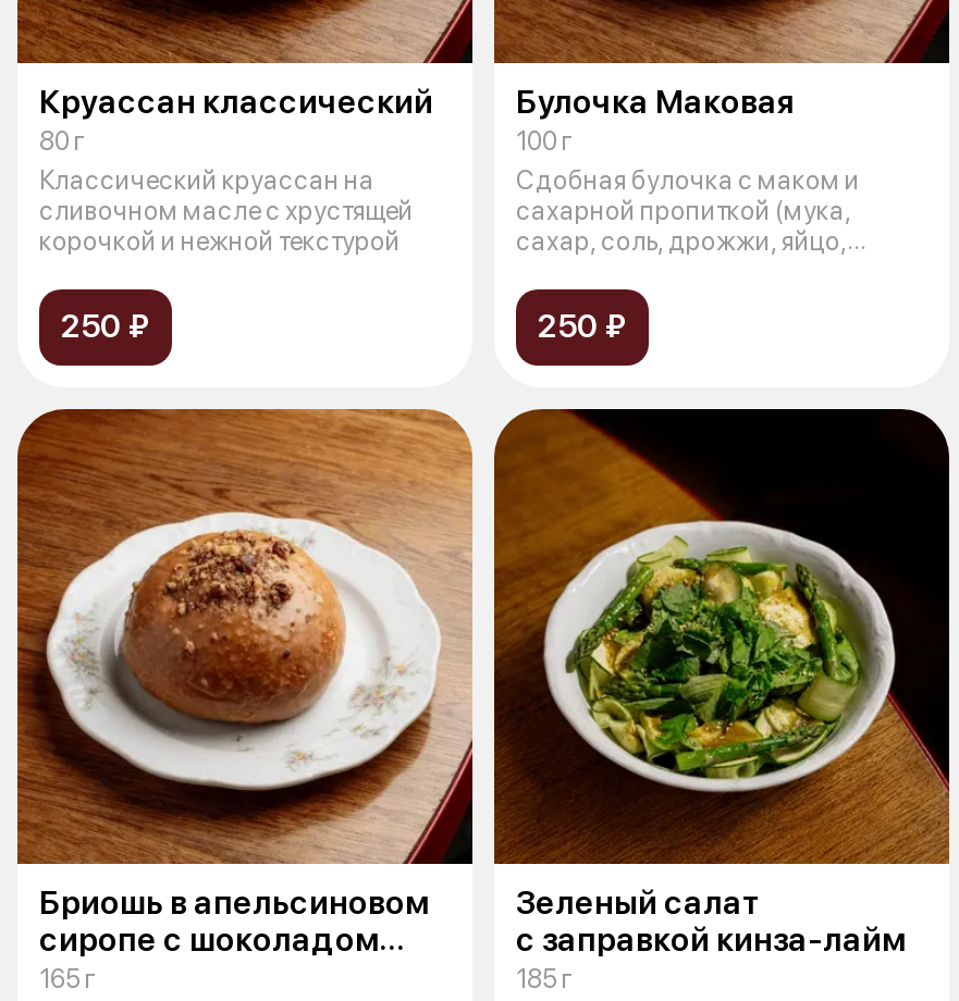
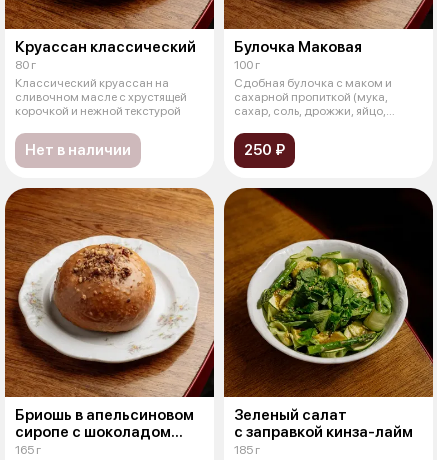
[61,306,150,345] 250 ₽ -> [25,141,131,159] Нет в наличии

